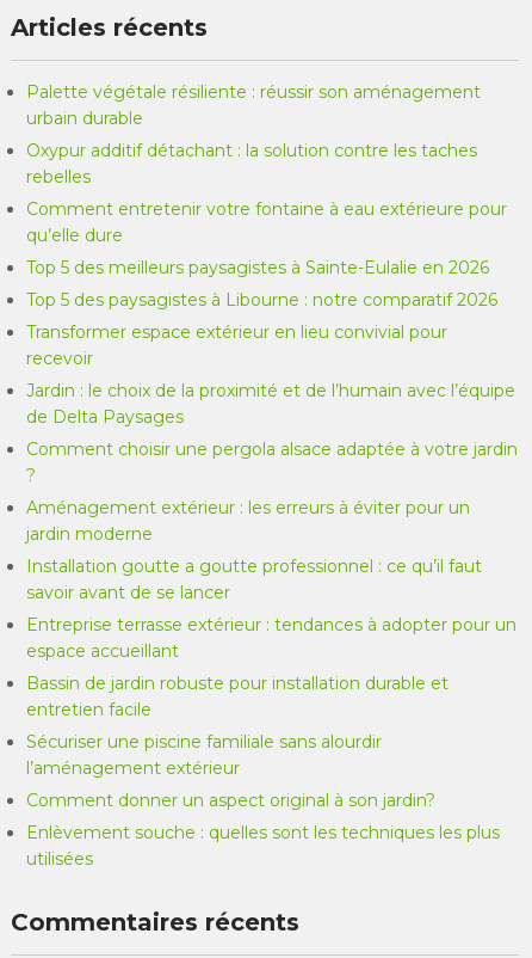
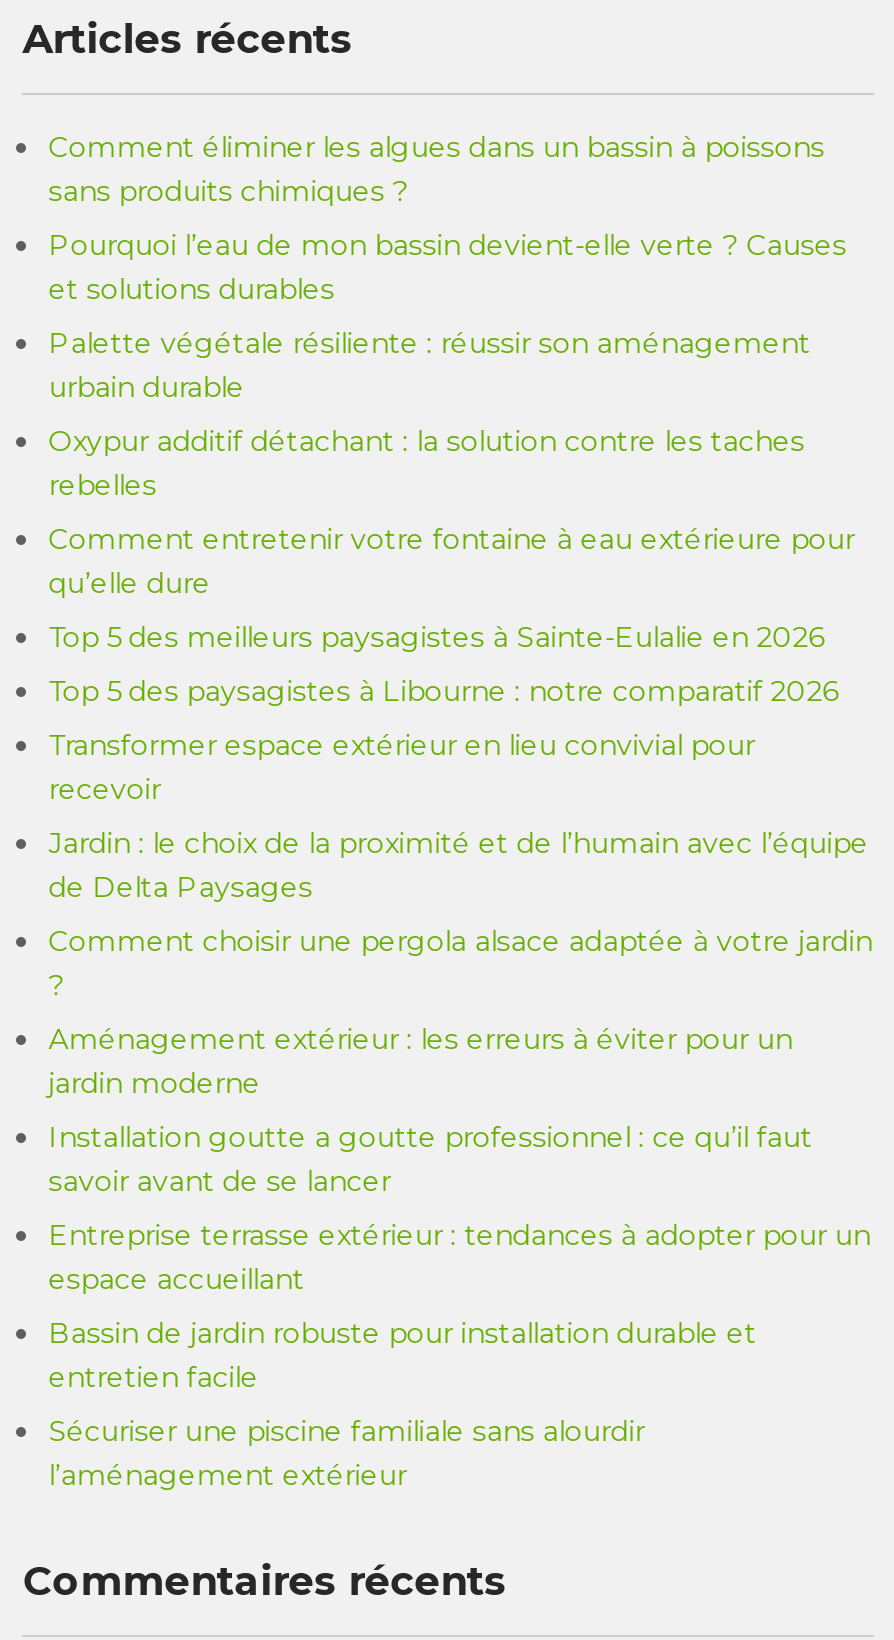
none -> [48,128,846,306] Comment éliminer les algues dans un bassin à poissons | sans produits chimiques ? | Pourquoi l’eau de mon bassin devient-elle verte ? Causes | et solutions durables
moved [26,81,518,779] -> [48,324,872,1492]: Palette végétale résiliente : réussir son aménagement | urbain durable | Oxypur additif détachant : la solution contre les taches | ... | Sécuriser une piscine familiale sans alourdir | l’aménagement extérieur
[26,789,500,869] Comment donner un aspect original à son jardin? | Enlèvement souche : quelles sont les techniques les plus | utilisées -> none

